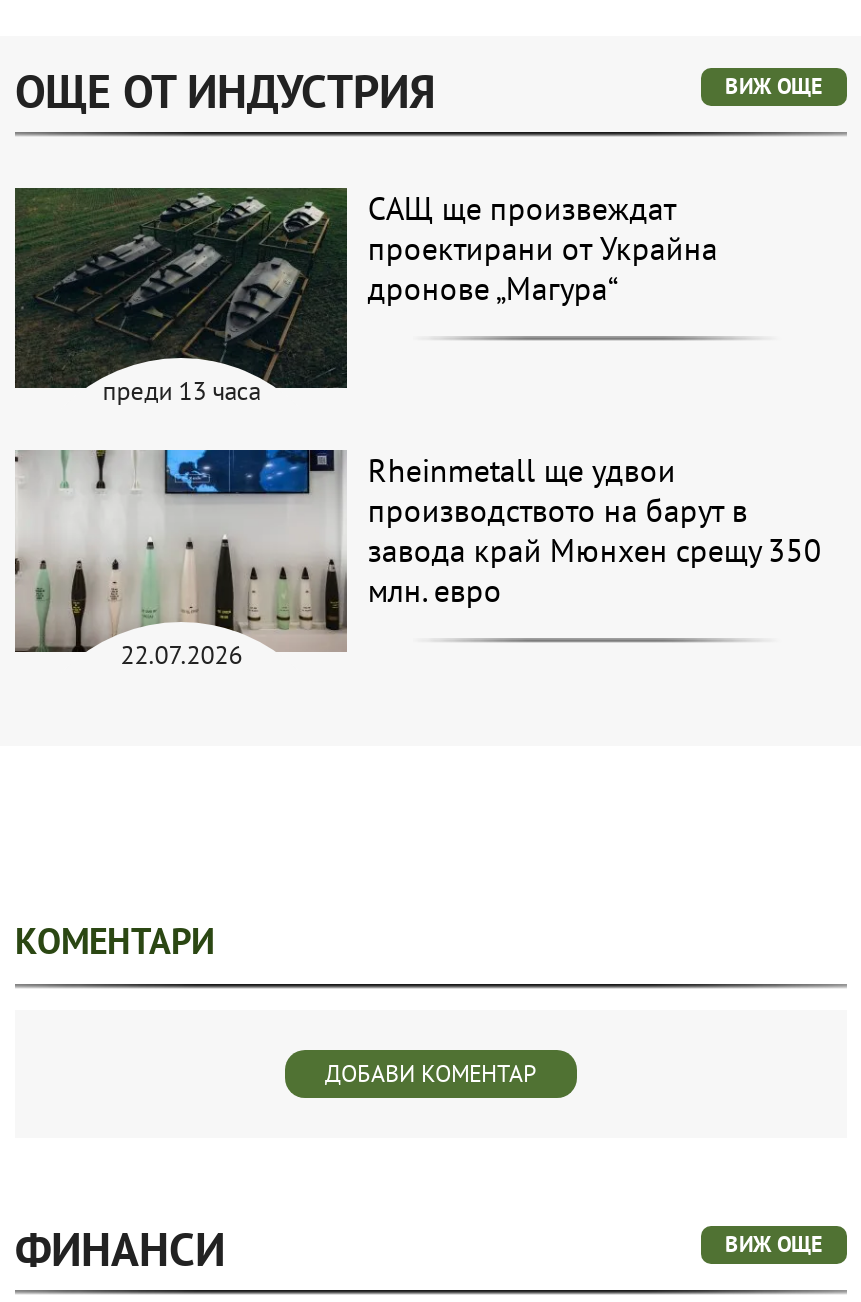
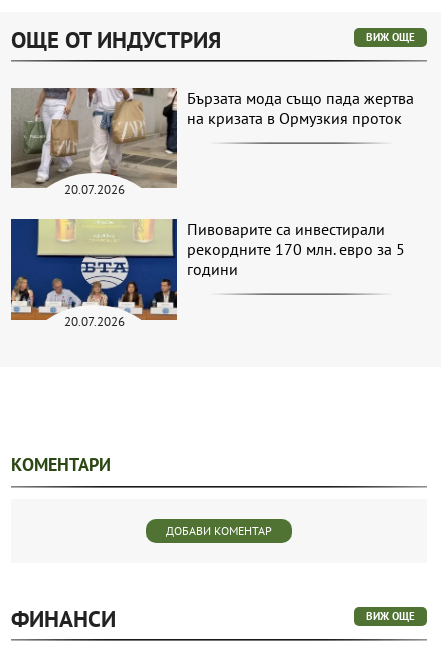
[15,186,349,408] [image] | преди 13 часа -> [11,87,178,198] [image] | 20.07.2026
[368,187,718,307] САЩ ще произвеждат | проектирани от Украйна | дронове „Магура“ -> [187,88,414,128] Бързата мода също пада жертва | на кризата в Ормузкия проток
[13,448,347,672] [image] | 22.07.2026 -> [10,218,177,330] [image] | 20.07.2026
[368,450,822,610] Rheinmetall ще удвои | производството на барут в | завода край Мюнхен срещу 350 | млн. евро -> [187,219,405,279] Пивоварите са инвестирали | рекордните 170 млн. евро за 5 | години

